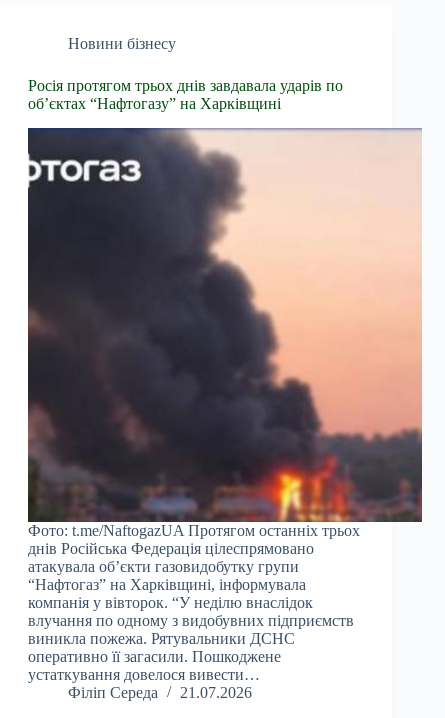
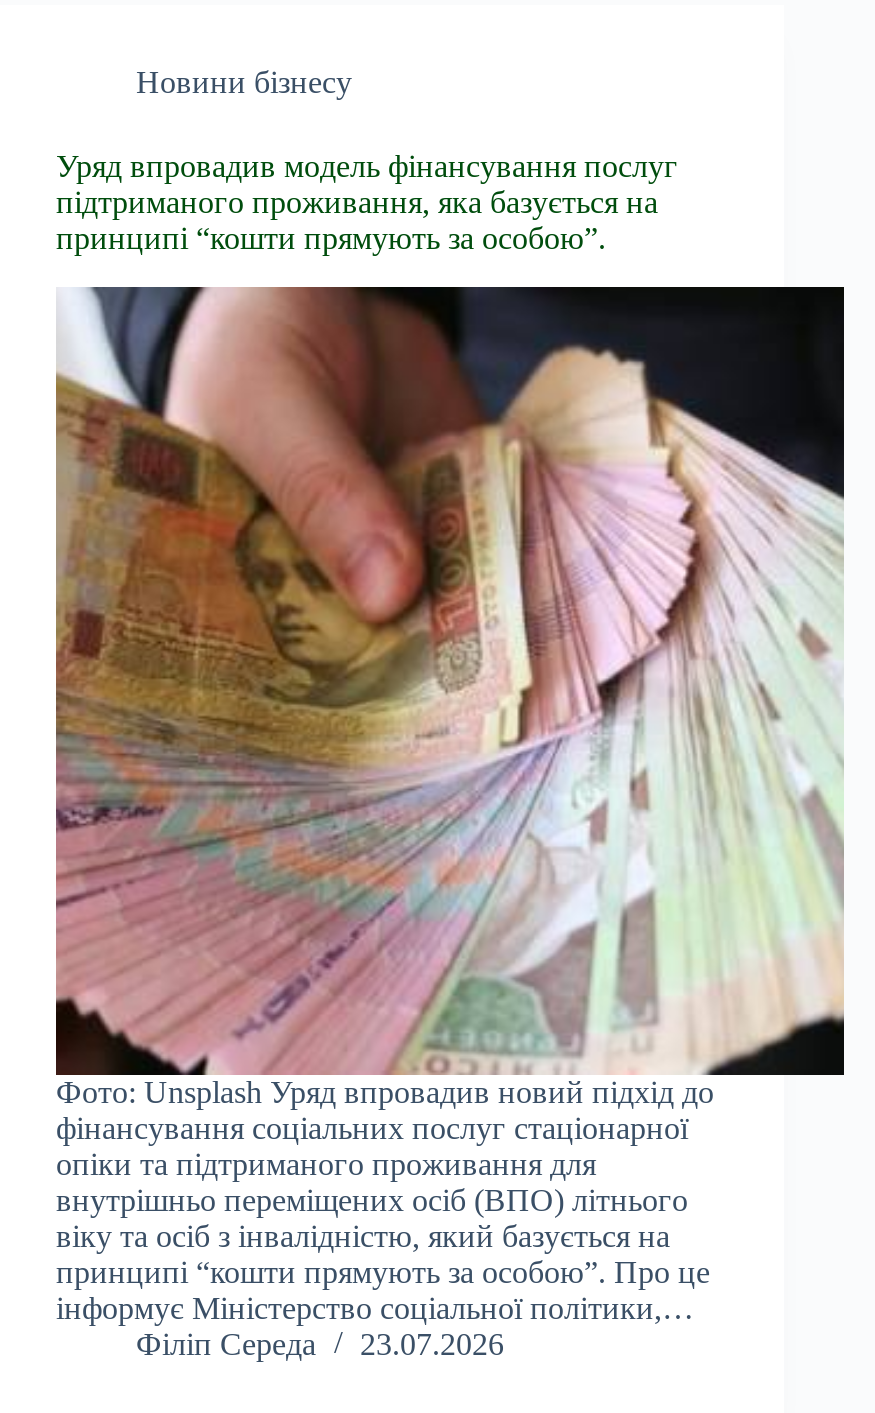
[28,77,343,112] Росія протягом трьох днів завдавала ударів по | об’єктах “Нафтогазу” на Харківщині -> [56,149,678,255] Уряд впровадив модель фінансування послуг | підтриманого проживання, яка базується на | принципі “кошти прямують за особою”.
[27,127,423,683] [image] | Фото: t.me/NaftogazUA Протягом останніх трьох | днів Російська Федерація цілеспрямовано | атакувала об’єкти газовидобутку групи | “Нафтогаз” на Харківщині, інформувала | компанія у вівторок. “У неділю внаслідок | влучання по одному з видобувних підприємств | виникла пожежа. Рятувальники ДСНС | оперативно її загасили. Пошкоджене | устаткування довелося вивести… -> [54,251,846,1325] [image] | Фото: Unsplash Уряд впровадив новий підхід до | фінансування соціальних послуг стаціонарної | опіки та підтриманого проживання для | внутрішньо переміщених осіб (ВПО) літнього | віку та осіб з інвалідністю, який базується на | принципі “кошти прямують за особою”. Про це | інформує Міністерство соціальної політики,…
[68,684,252,701] Філіп Середа 21.07.2026 -> [136,1327,504,1361] Філіп Середа 23.07.2026

